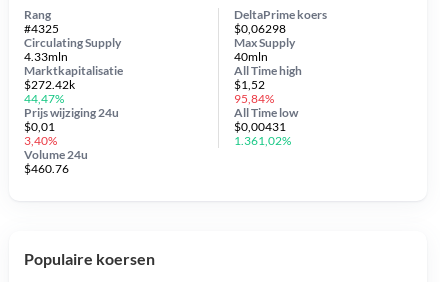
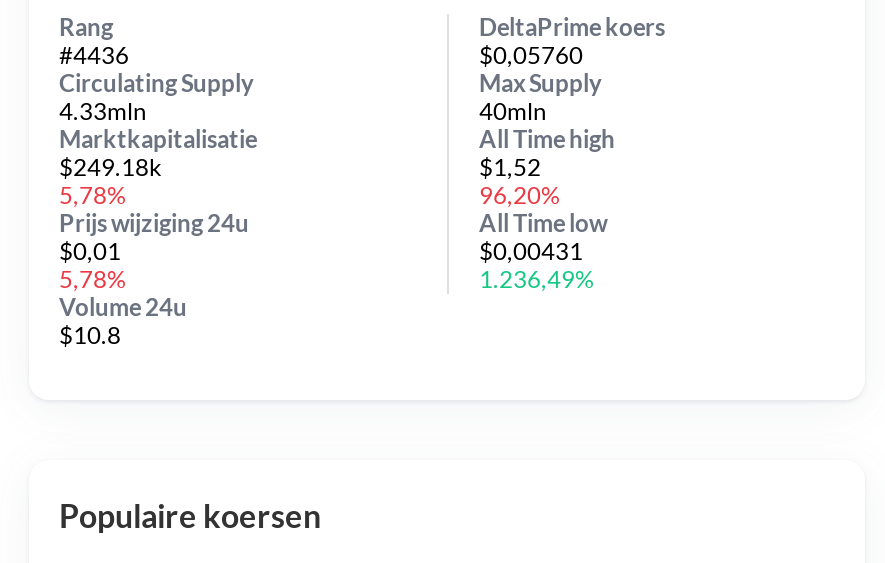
[24,21,59,36] #4325 -> [59,39,129,69] #4436
[234,21,286,36] $0,06298 -> [479,39,583,69] $0,05760
[24,77,75,106] $272.42k | 44,47% -> [59,151,161,209] $249.18k | 5,78%
[234,91,274,106] 95,84% -> [479,179,559,209] 96,20%
[24,133,57,148] 3,40% -> [59,263,125,293] 5,78%
[234,133,291,148] 1.361,02% -> [479,263,593,293] 1.236,49%
[24,161,69,176] $460.76 -> [59,319,121,349] $10.8

